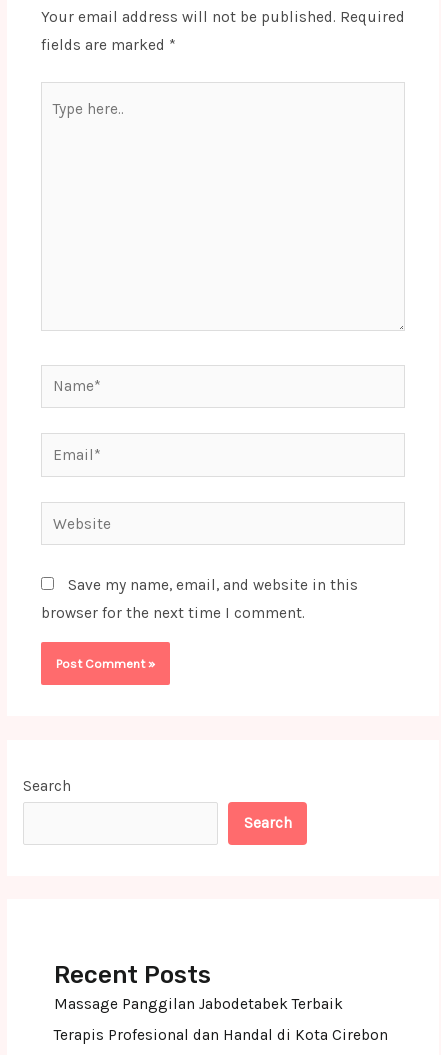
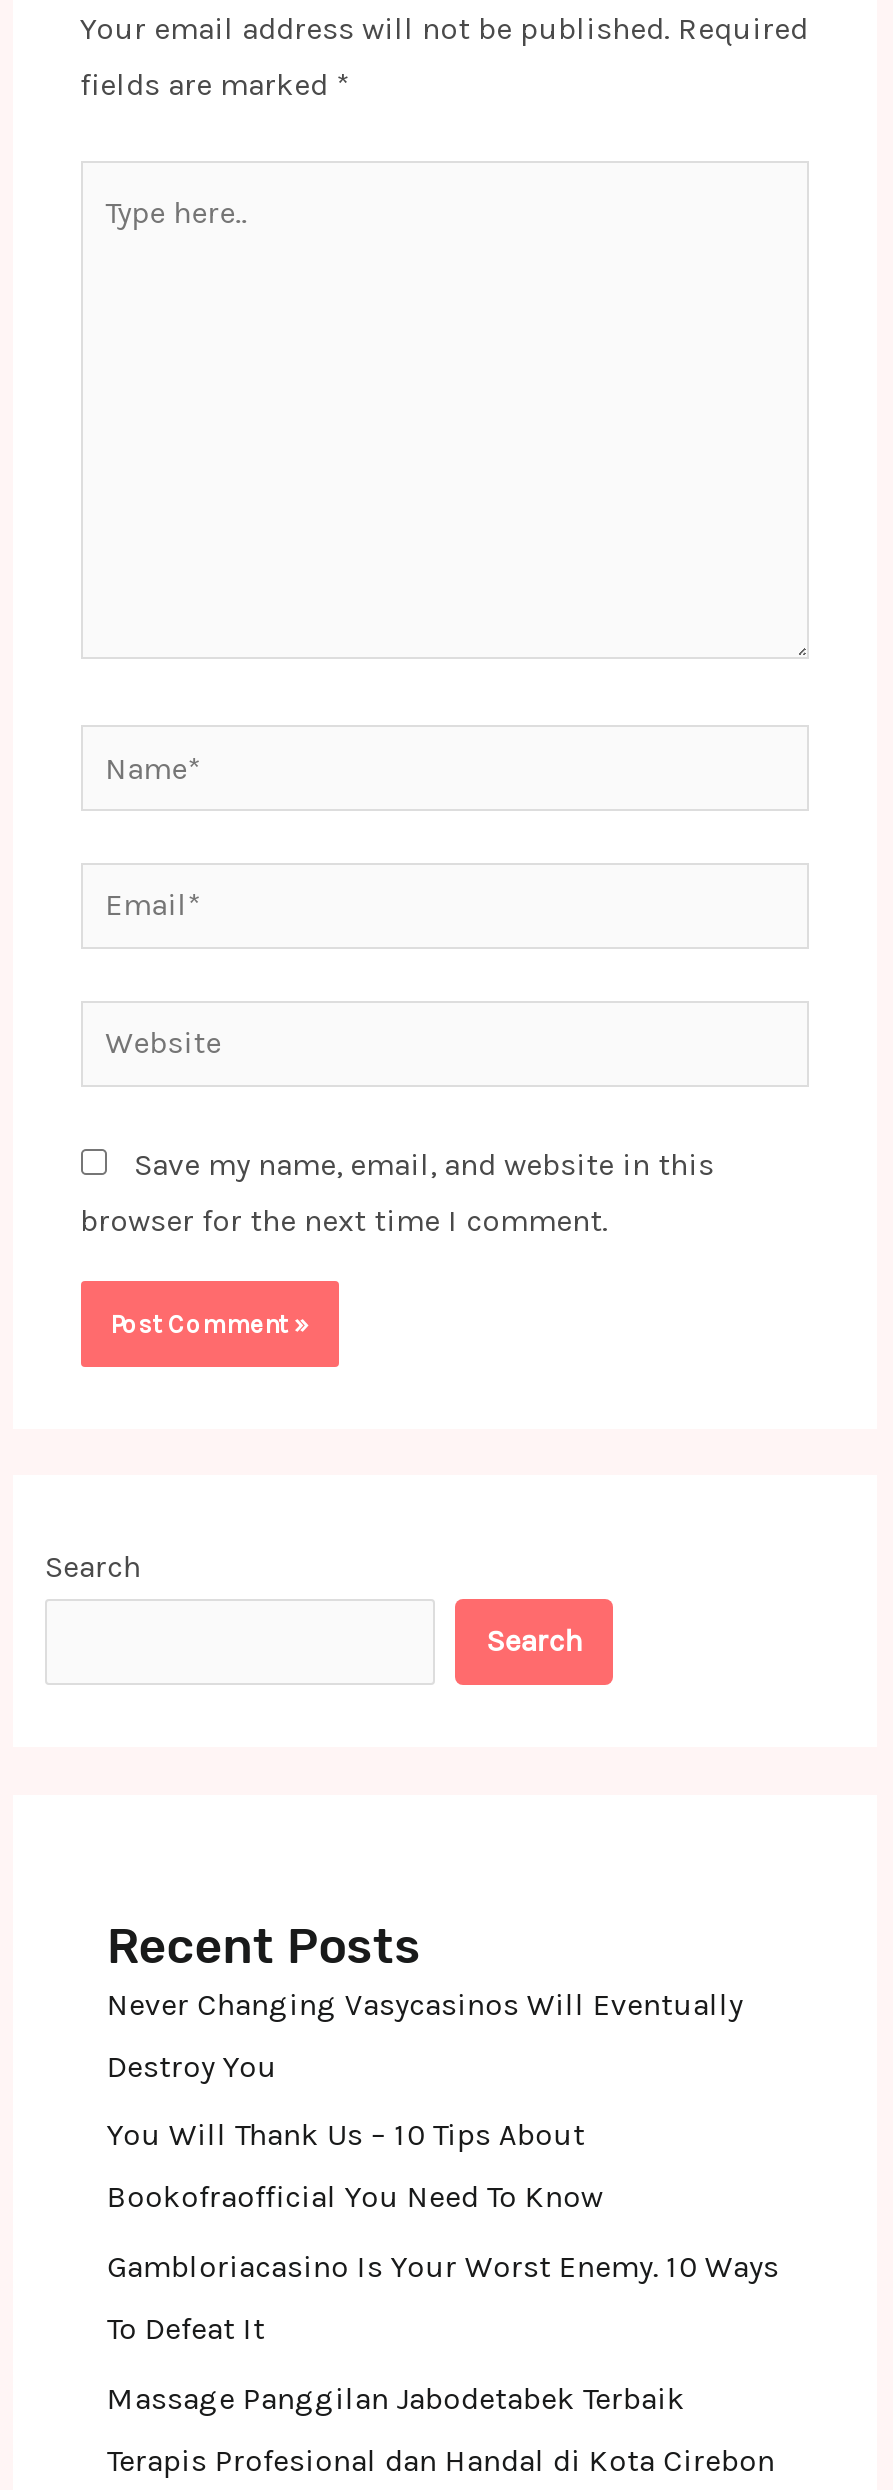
none -> [107,1986,779,2348] Never Changing Vasycasinos Will Eventually | Destroy You | You Will Thank Us – 10 Tips About | Bookofraofficial You Need To Know | Gambloriacasino Is Your Worst Enemy. 10 Ways | To Defeat It

